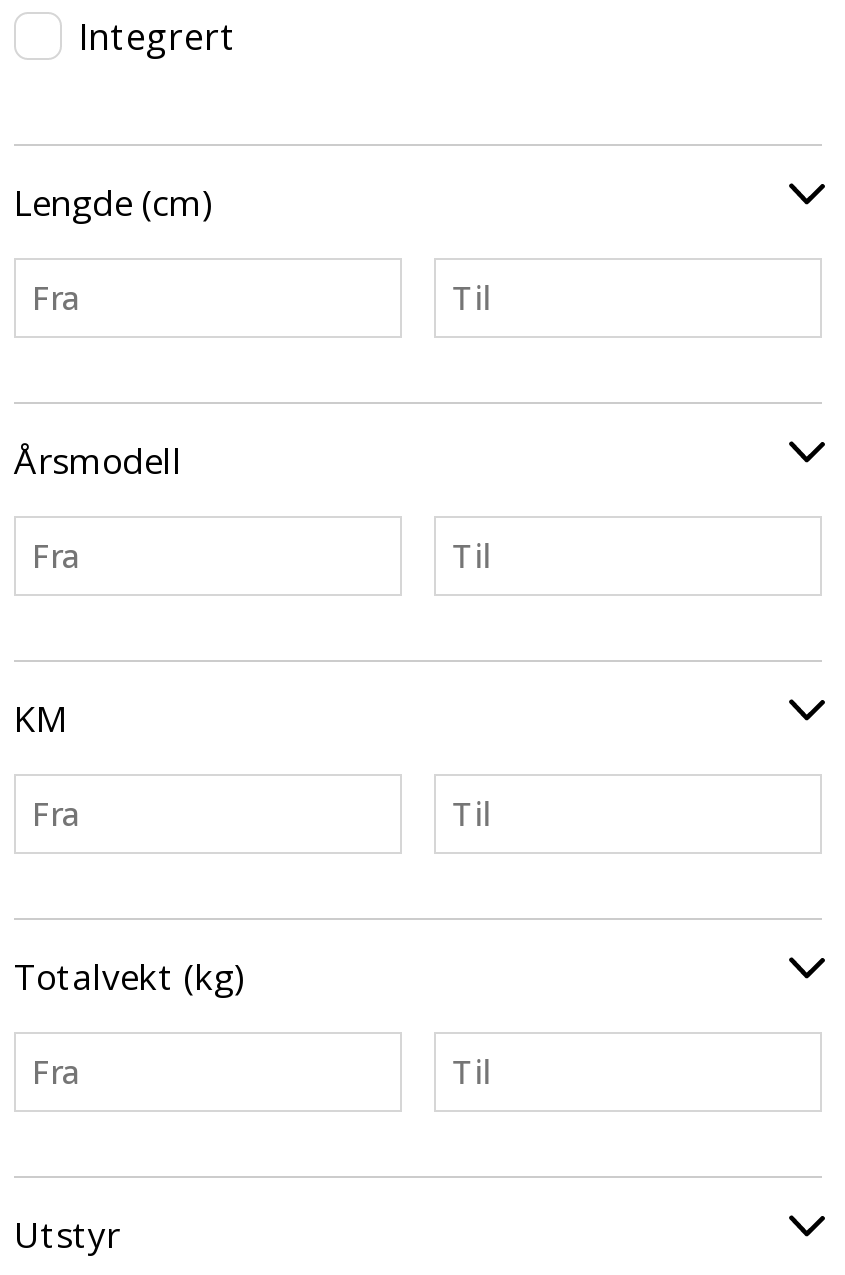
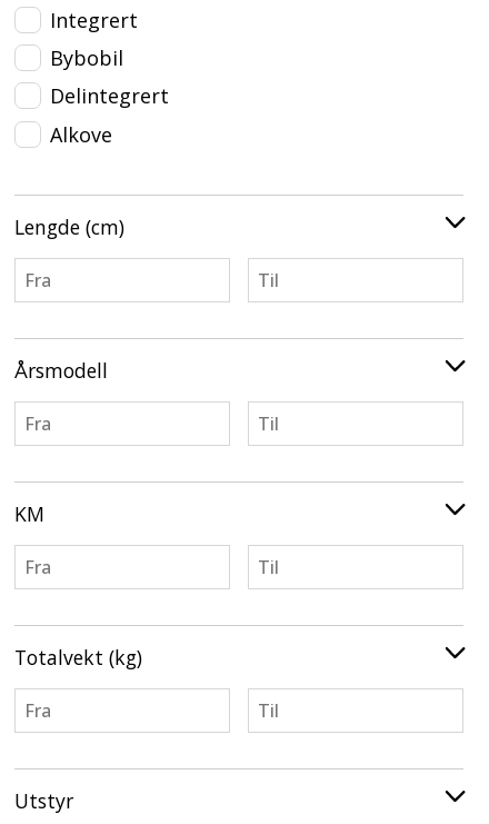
none -> [50,45,169,147] Bybobil | Delintegrert | Alkove

